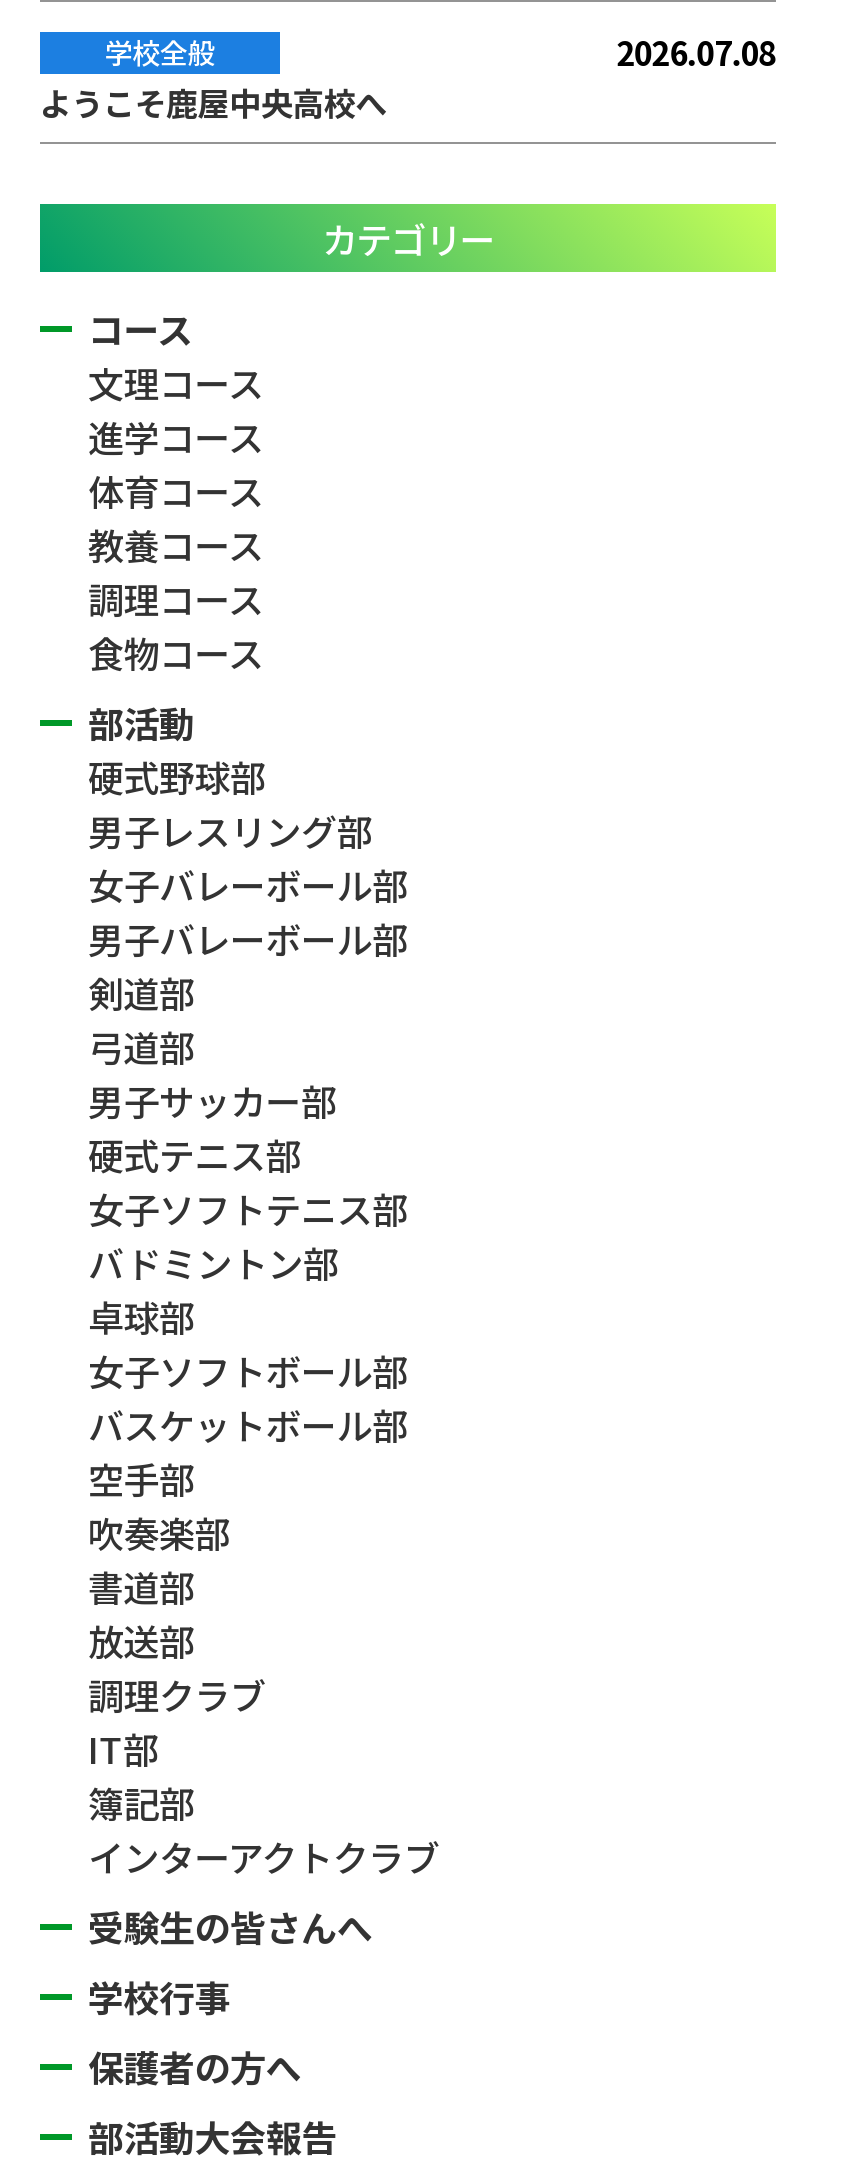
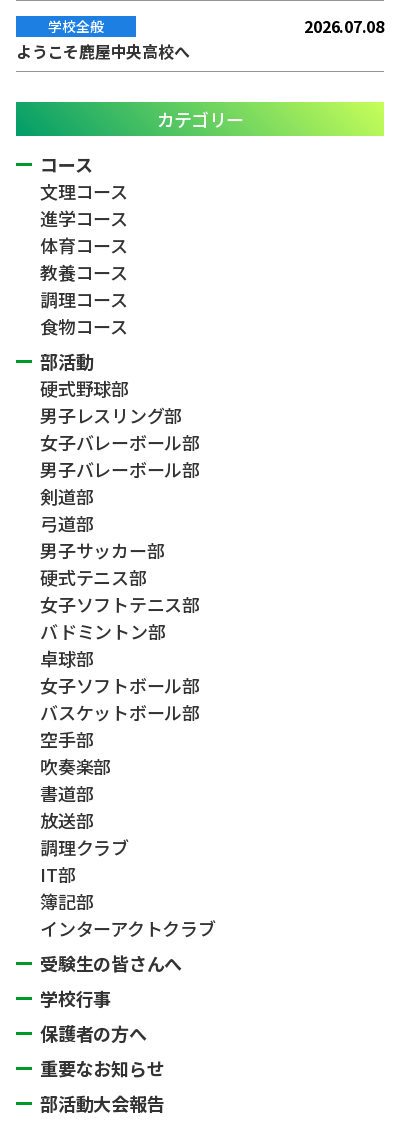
none -> [40,1055,164,1081] 重要なお知らせ

